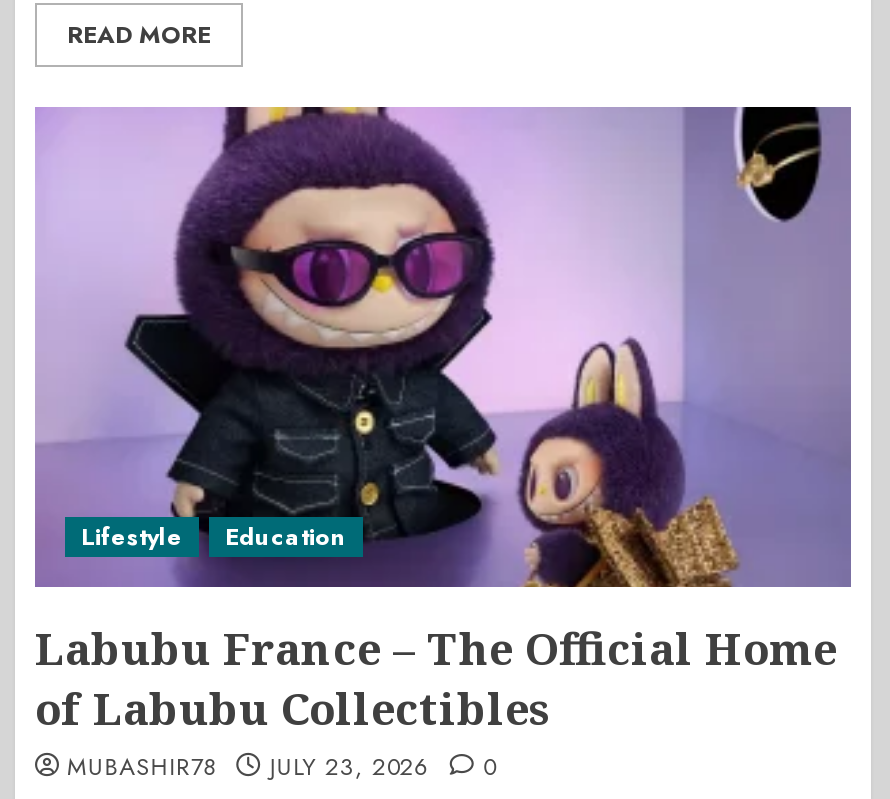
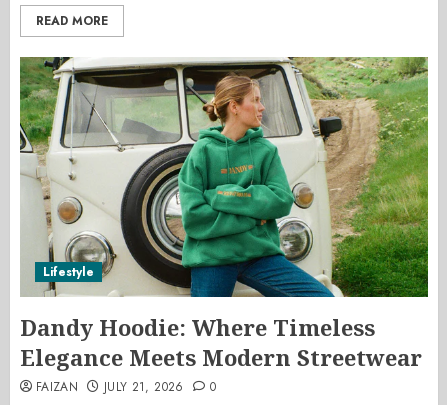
[35,105,853,785] [image] | Education | Labubu France – The Official Home | of Labubu Collectibles | MUBASHIR78 | JULY 23, 2026 -> [19,56,429,396] [image] | Dandy Hoodie: Where Timeless | Elegance Meets Modern Streetwear | FAIZAN | JULY 21, 2026

